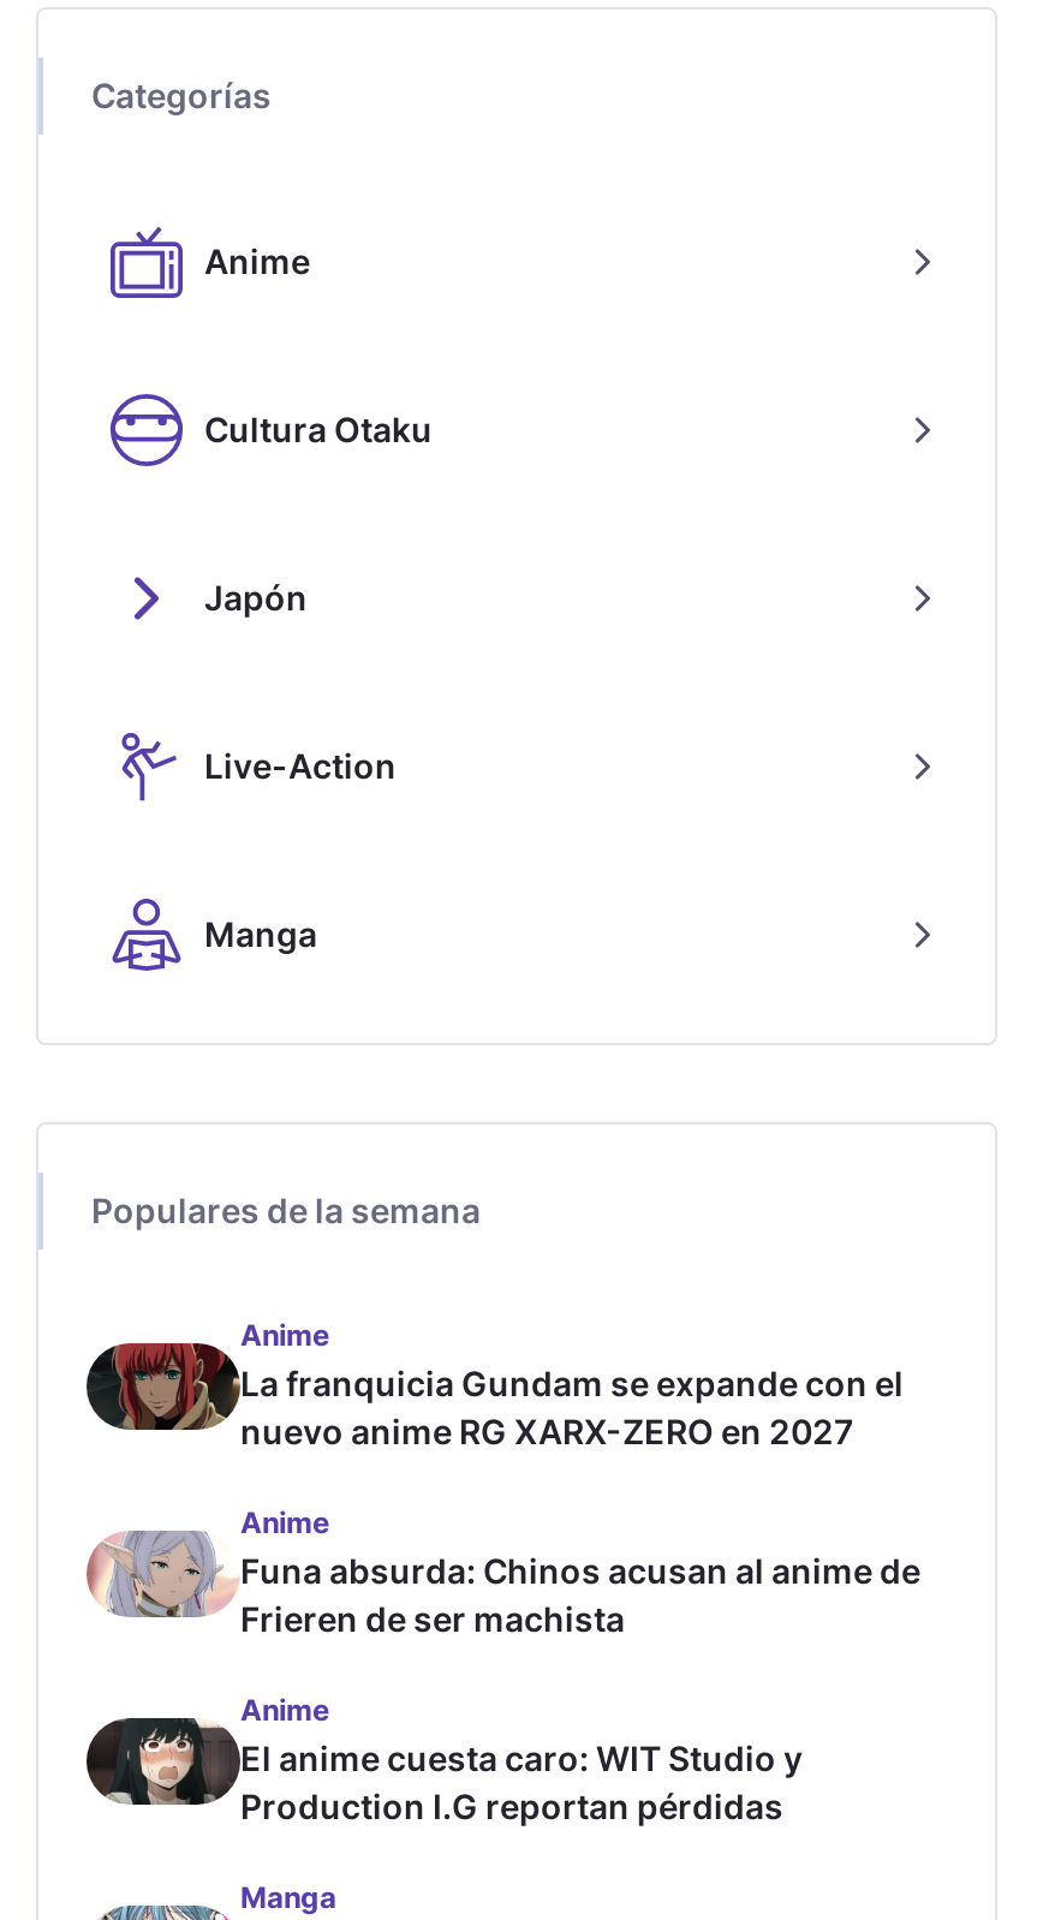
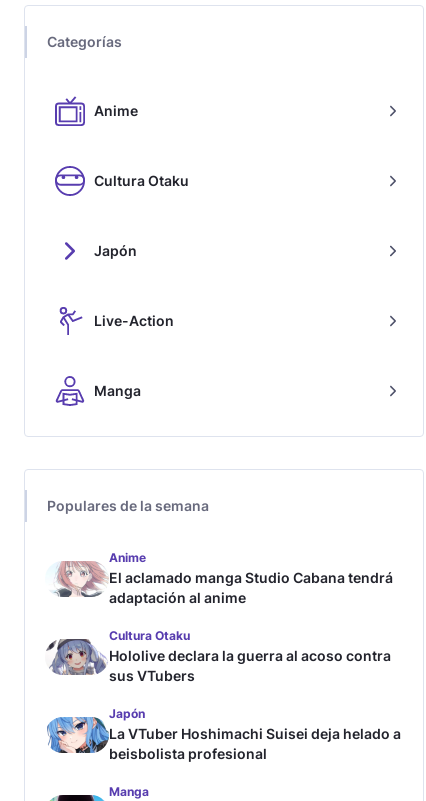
[84,1341,904,1451] [image] | La franquicia Gundam se expande con el | nuevo anime RG XARX-ZERO en 2027 -> [45,560,393,606] [image] | El aclamado manga Studio Cabana tendrá | adaptación al anime
[84,1504,920,1638] [image] | Anime | Funa absurda: Chinos acusan al anime de | Frieren de ser machista -> [45,628,391,684] [image] | Cultura Otaku | Hololive declara la guerra al acoso contra | sus VTubers
[84,1691,803,1826] [image] | Anime | El anime cuesta caro: WIT Studio y | Production I.G reportan pérdidas -> [45,706,401,762] [image] | Japón | La VTuber Hoshimachi Suisei deja helado a | beisbolista profesional

